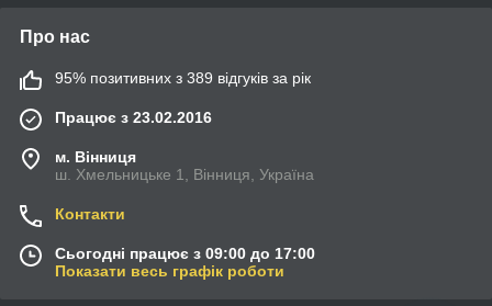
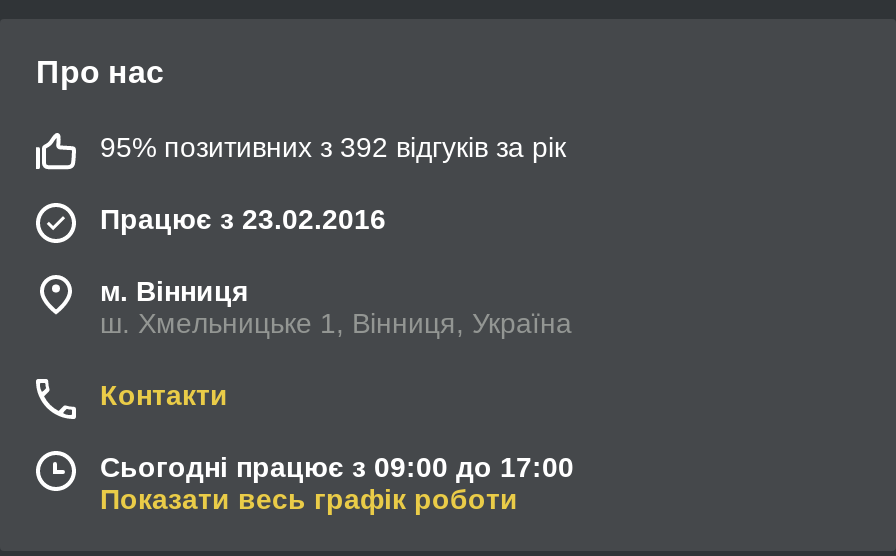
[55,69,311,86] 95% позитивних з 389 відгуків за рік -> [100,131,566,163] 95% позитивних з 392 відгуків за рік

